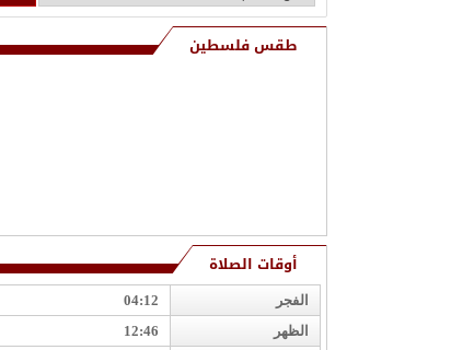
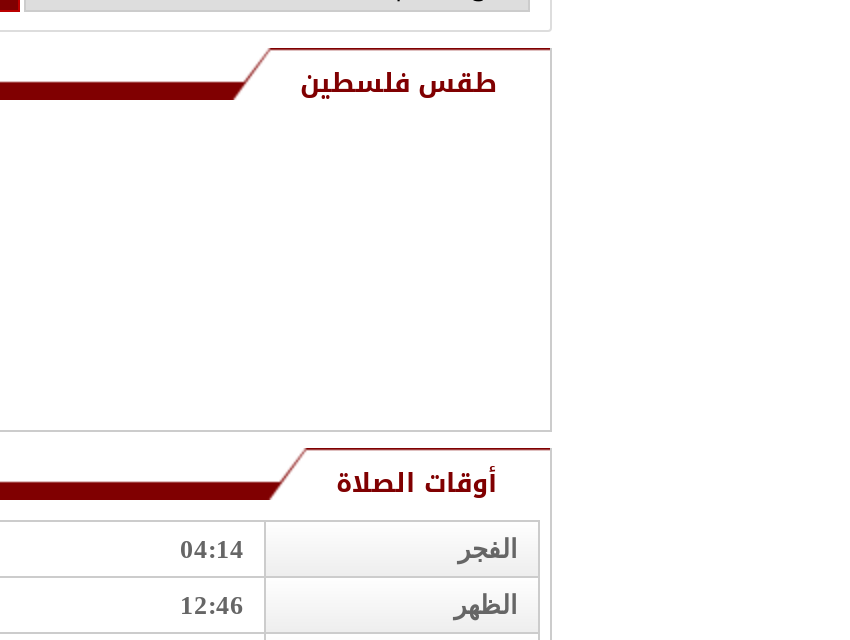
[124,292,159,308] 04:12 -> [180,534,244,564] 04:14

